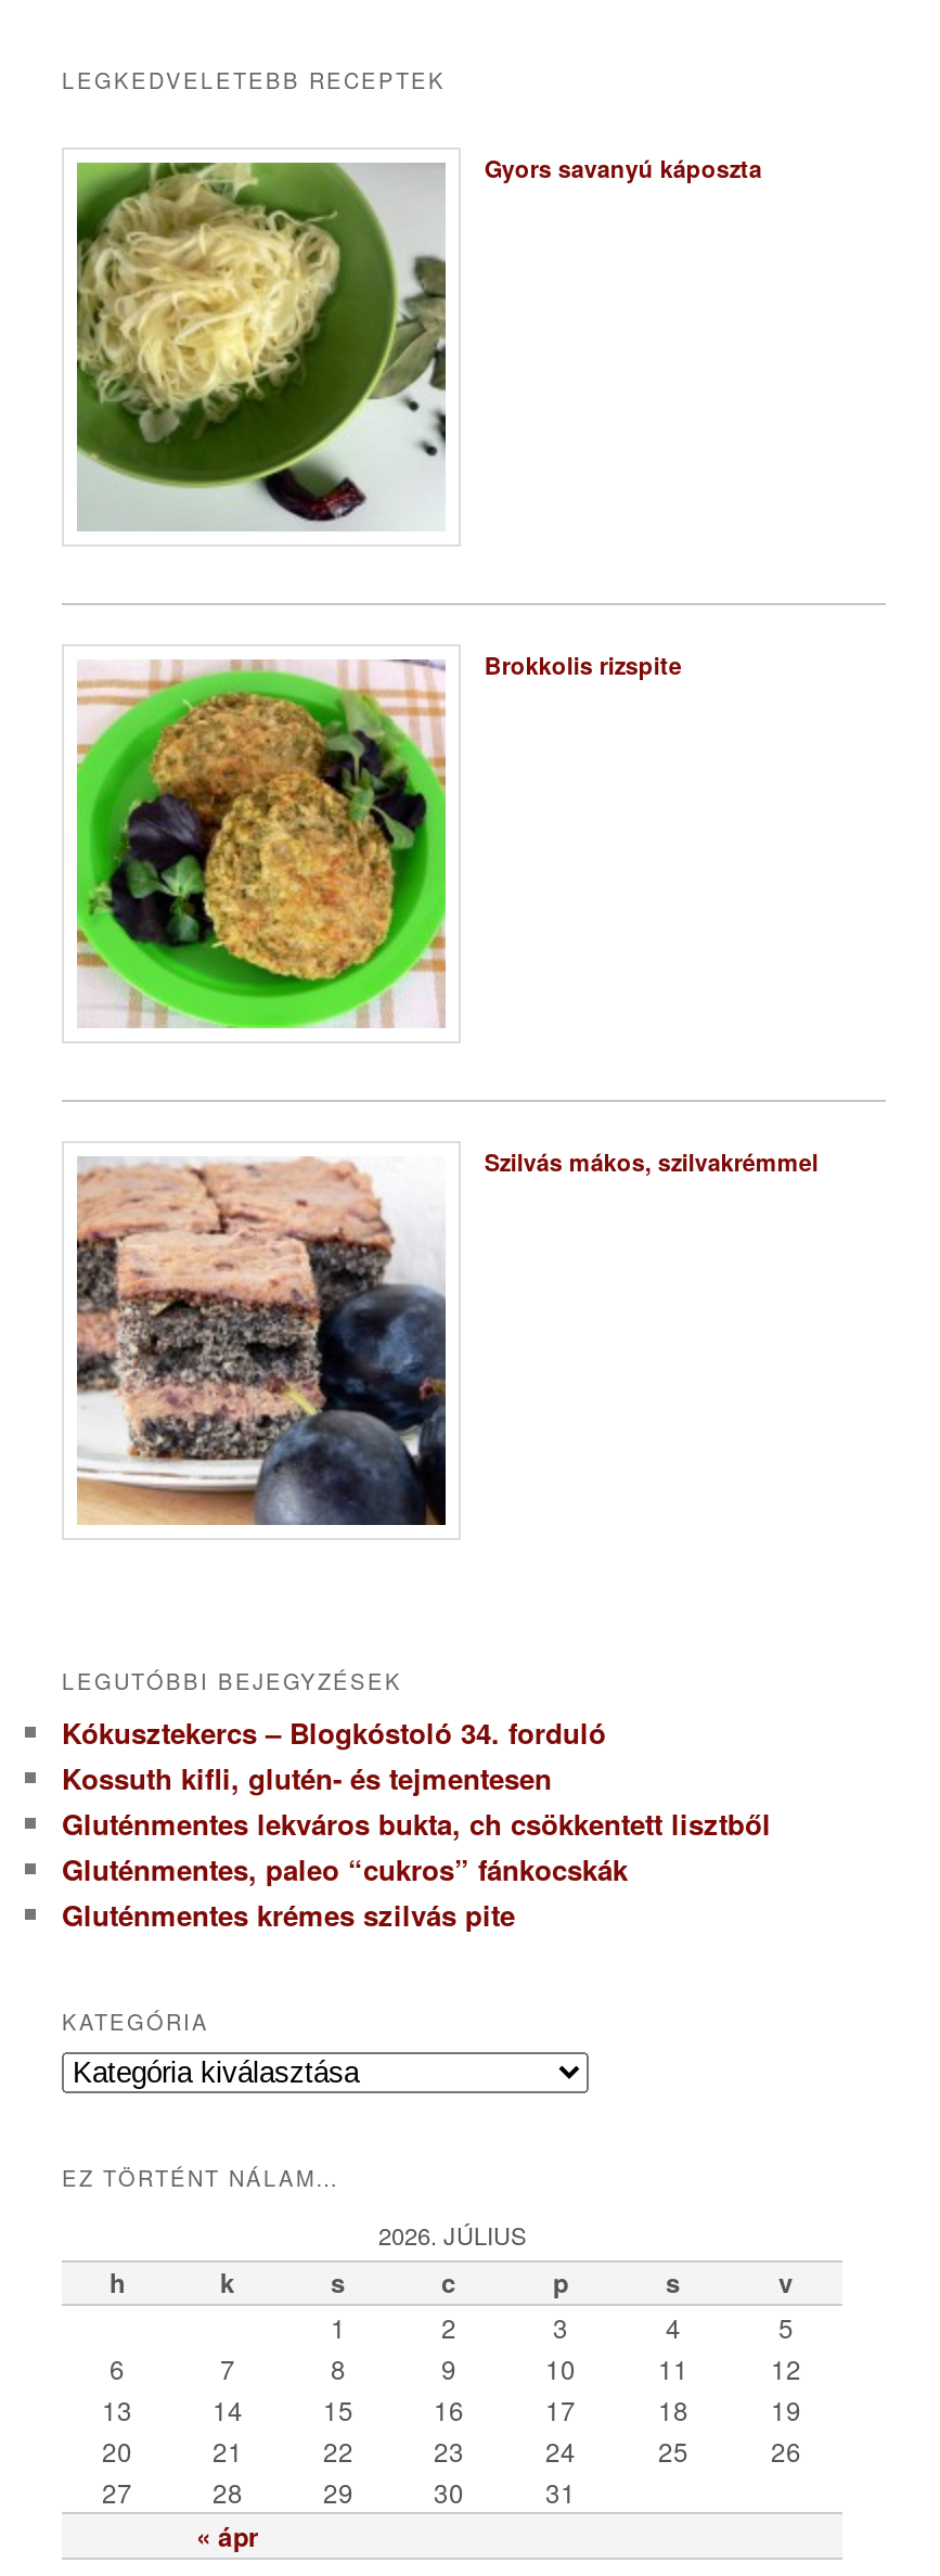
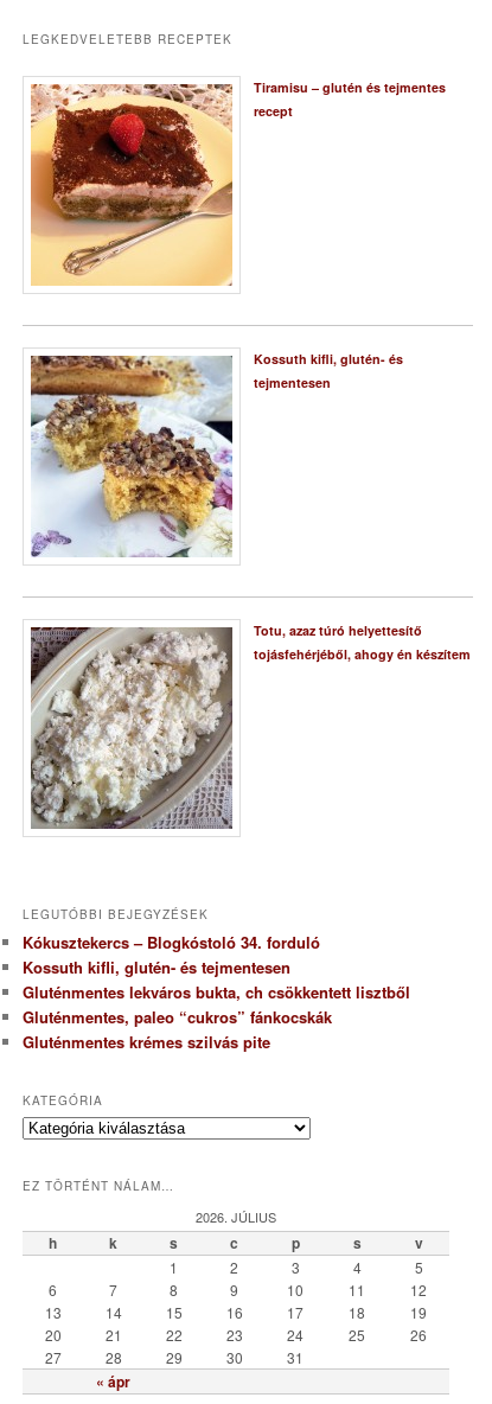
[75,152,762,531] [image] | Gyors savanyú káposzta -> [30,79,446,286] [image] | Tiramisu – glutén és tejmentes | recept
[75,648,682,1030] [image] | Brokkolis rizspite -> [30,350,403,559] [image] | Kossuth kifli, glutén- és | tejmentesen
[75,1145,818,1527] [image] | Szilvás mákos, szilvakrémmel -> [30,621,470,830] [image] | Totu, azaz túró helyettesítő | tojásfehérjéből, ahogy én készítem

